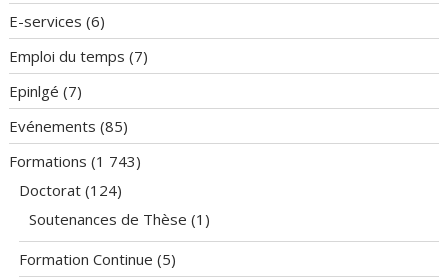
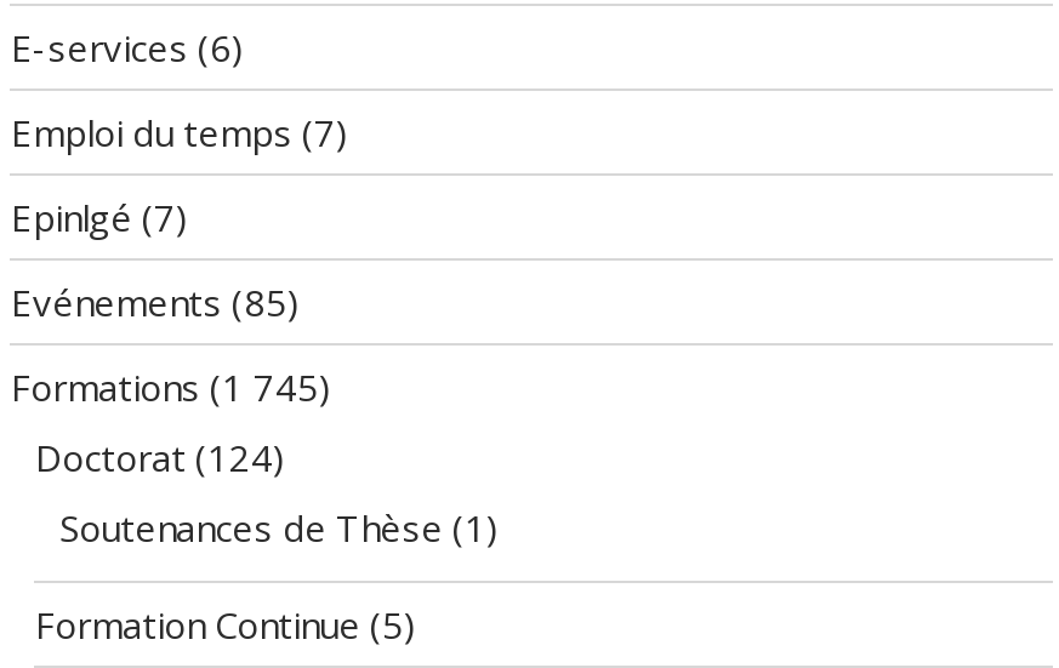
[9,151,141,171] Formations (1 743) -> [11,362,331,410] Formations (1 745)

